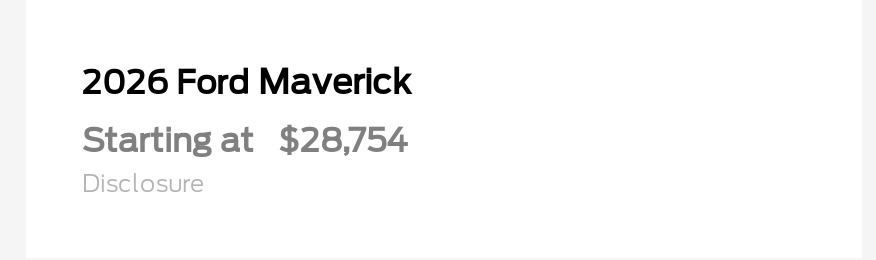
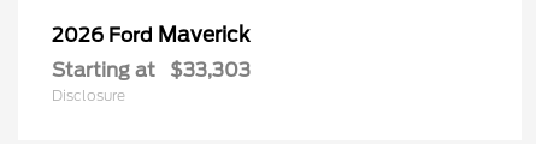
[82,121,408,159] Starting at $28,754 -> [52,58,251,81] Starting at $33,303

